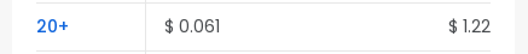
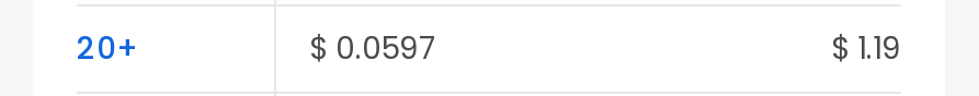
[164,14,220,38] $ 0.061 -> [309,26,439,70] $ 0.0597
[448,14,491,38] $ 1.22 -> [831,26,901,70] $ 1.19

